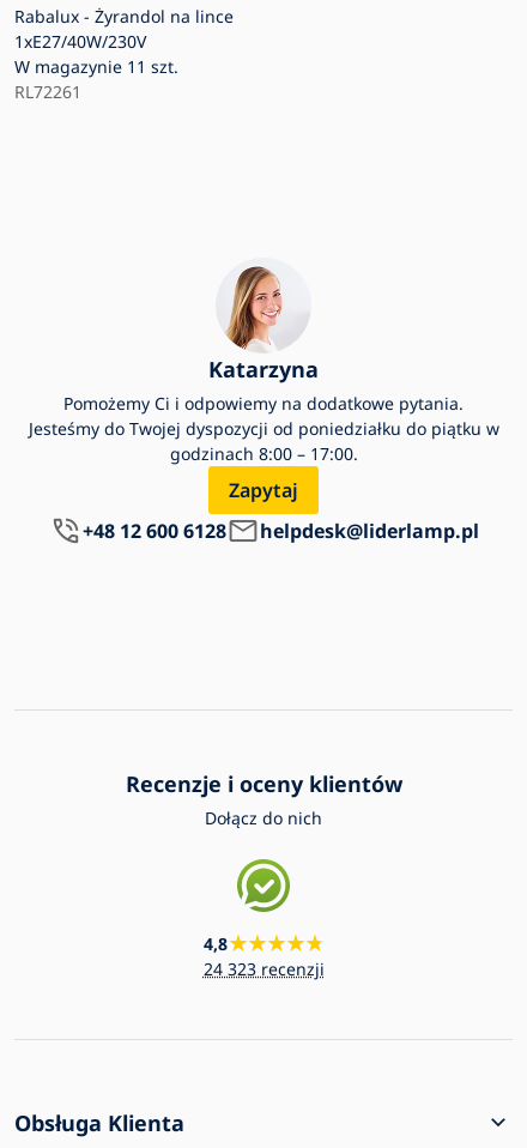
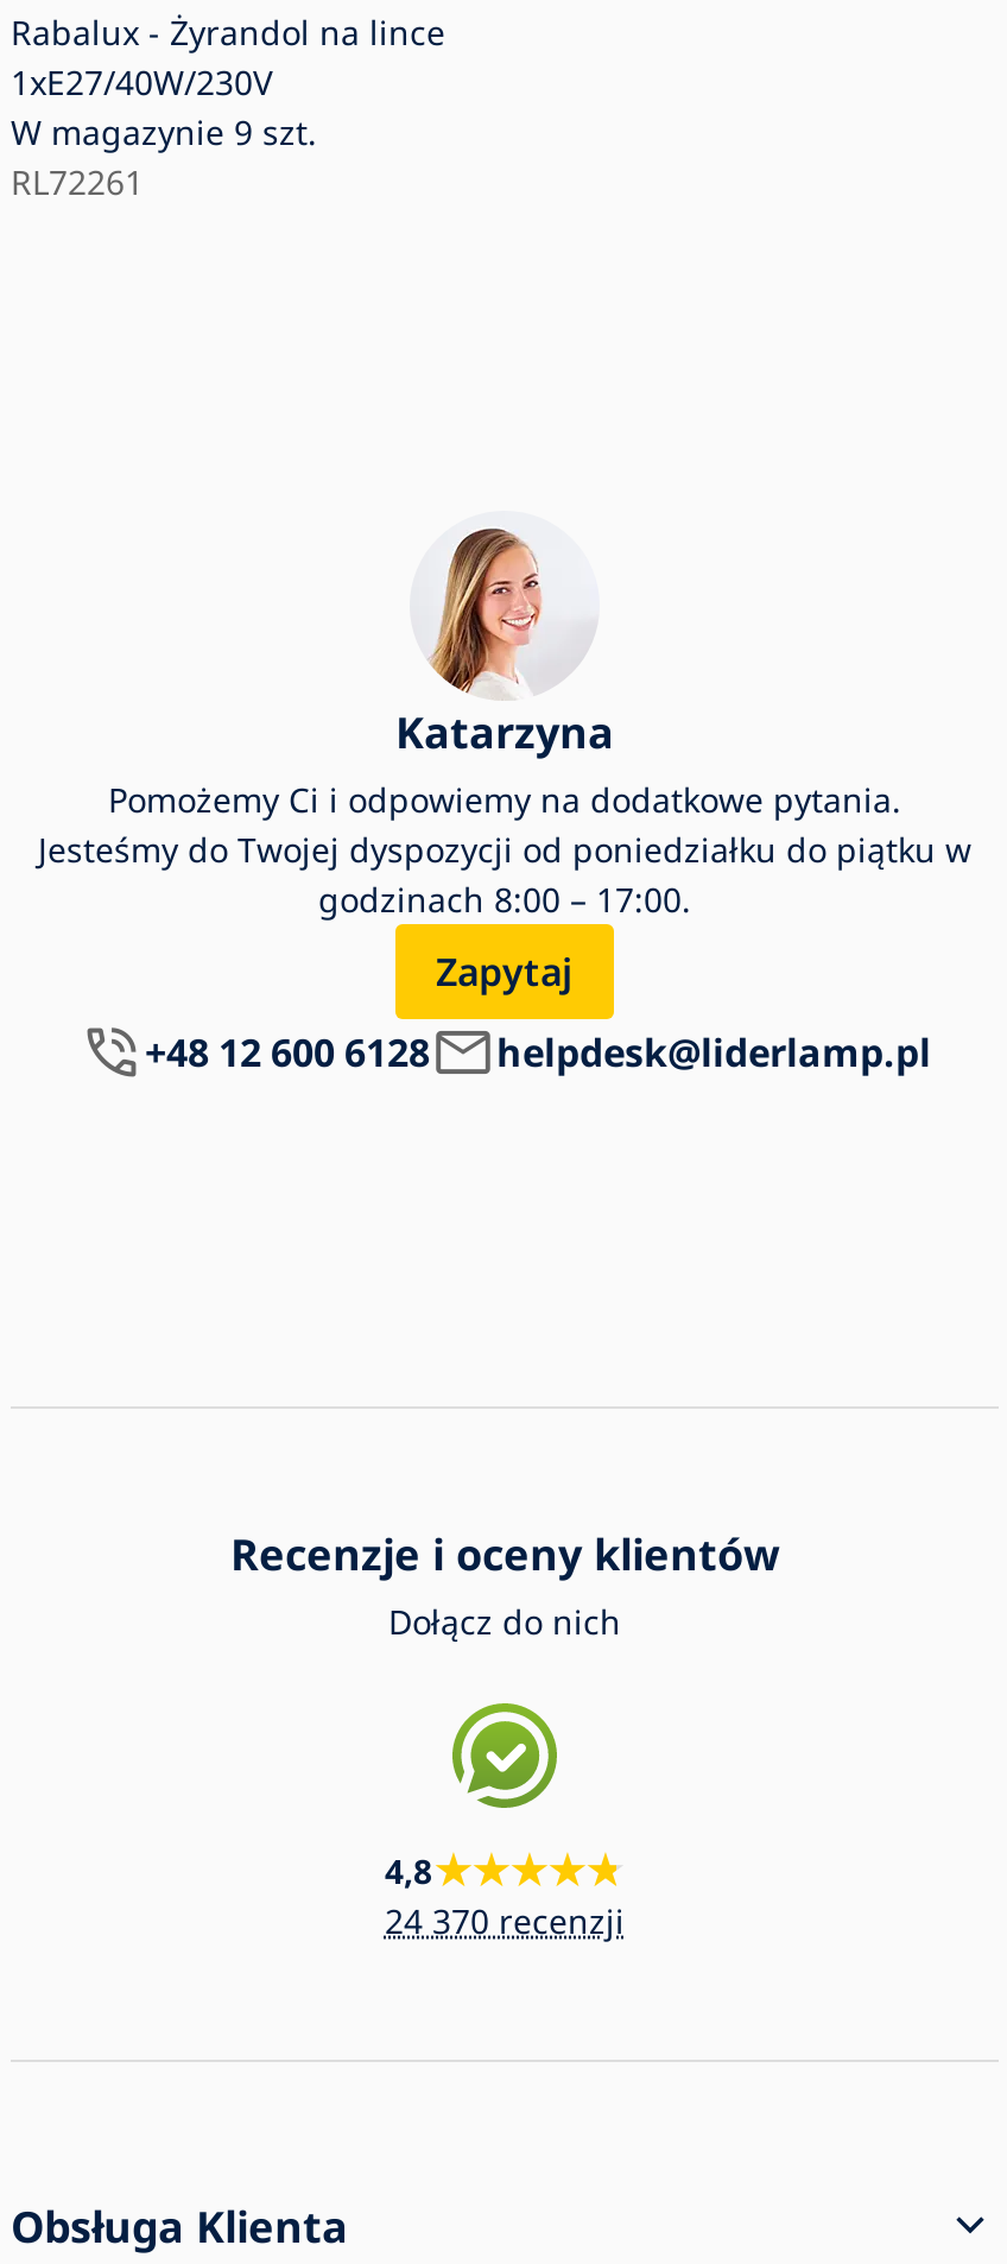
[14,55,178,78] W magazynie 11 szt. -> [11,109,317,154] W magazynie 9 szt.
[203,957,324,980] 24 323 recenzji -> [385,1897,625,1943] 24 370 recenzji

